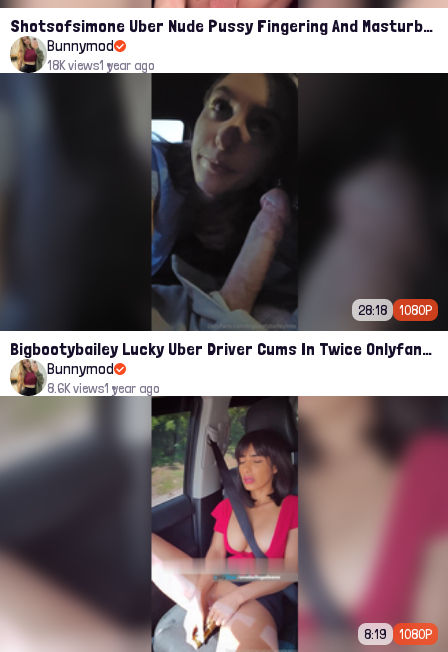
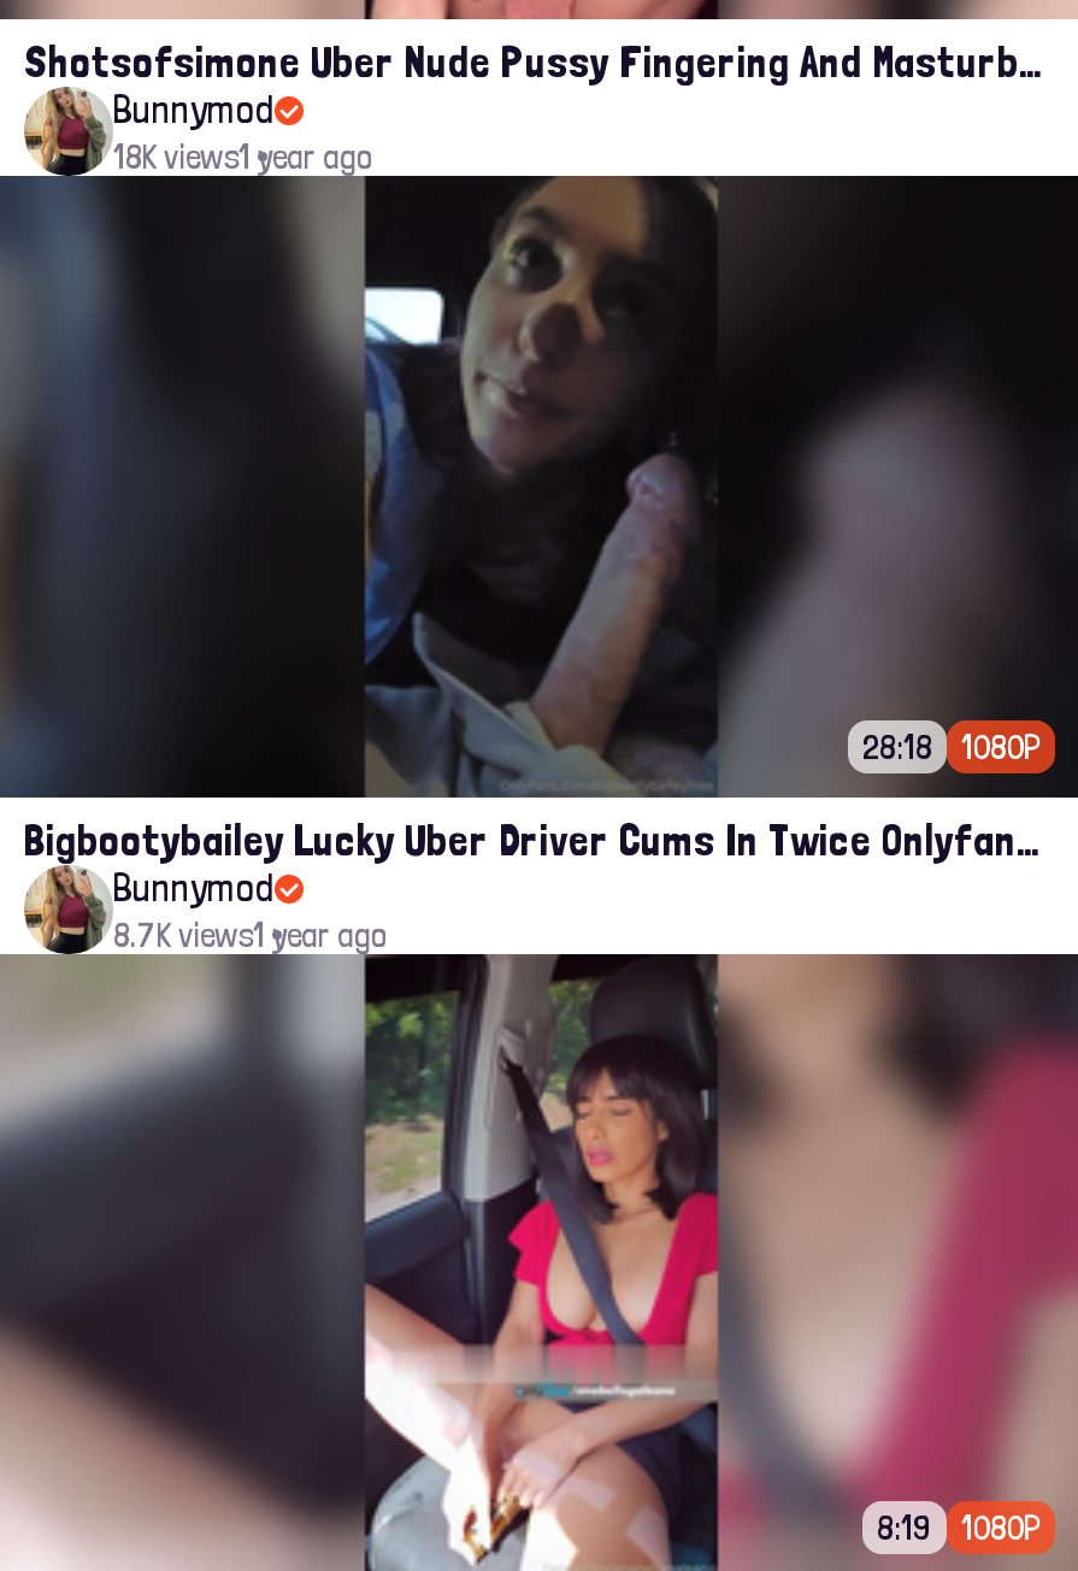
[47,380,159,396] 8.6K views1 year ago -> [113,916,385,955] 8.7K views1 year ago

